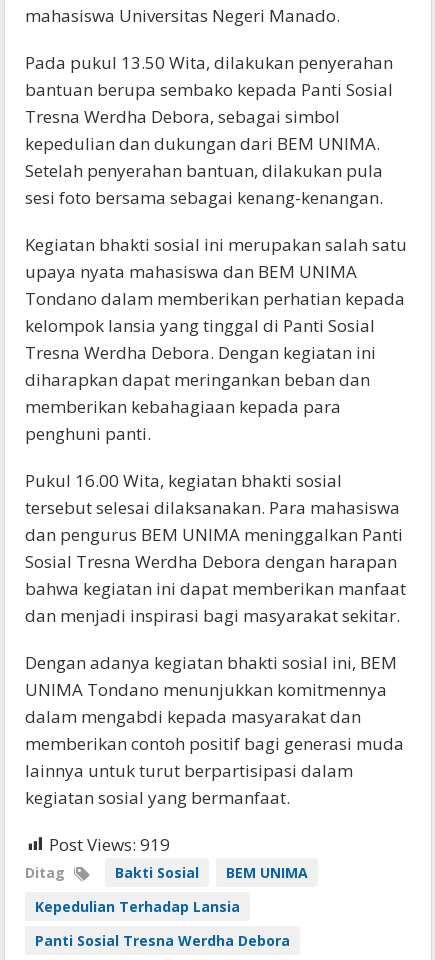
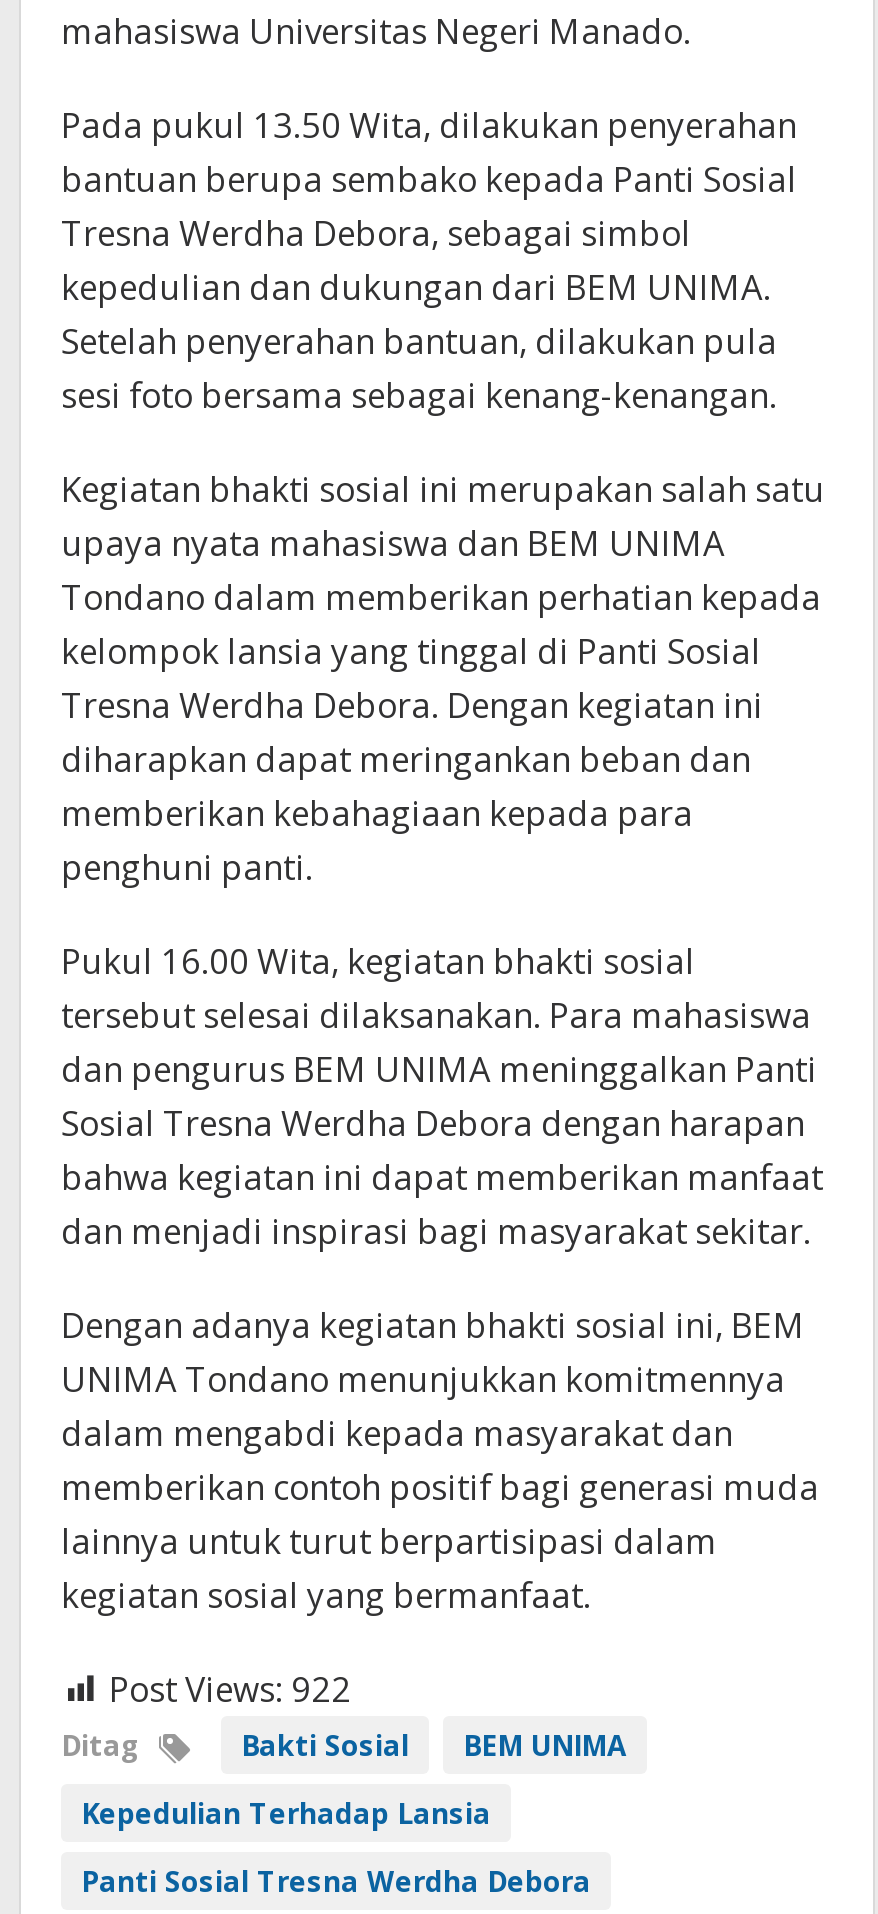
[49,832,170,855] Post Views: 919 -> [109,1665,351,1711] Post Views: 922

